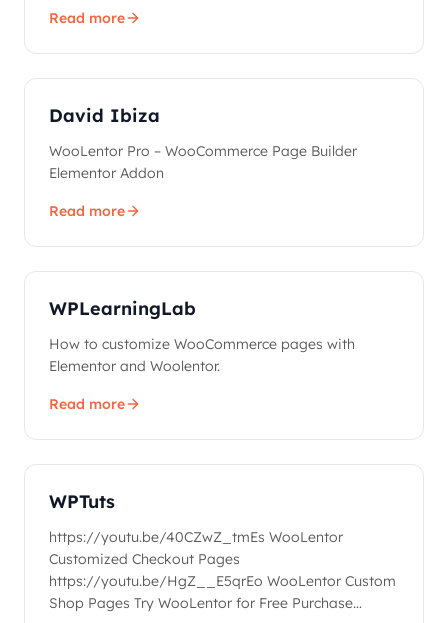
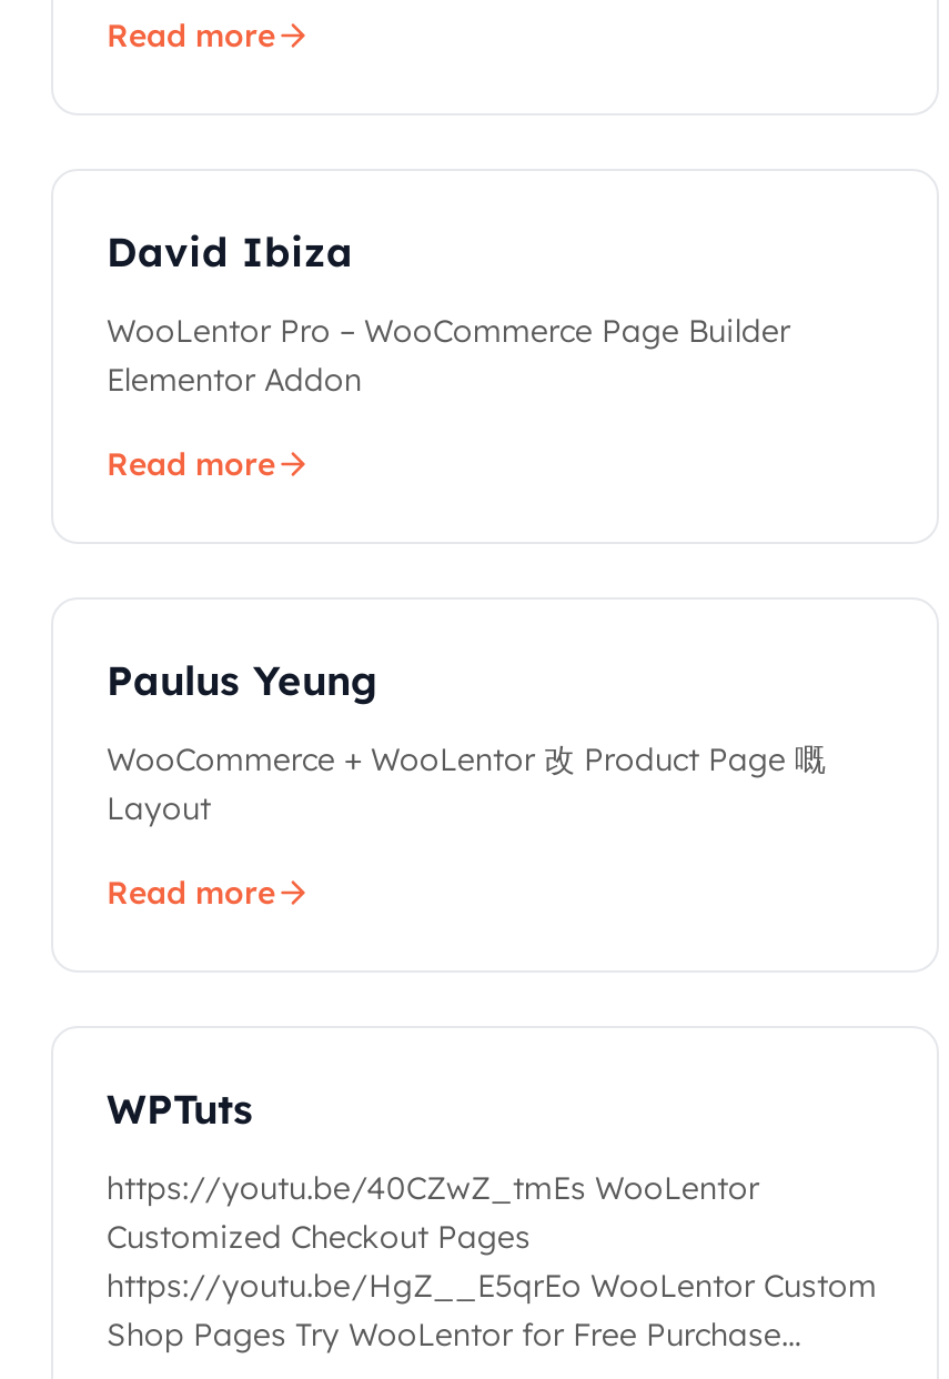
[49,297,196,320] WPLearningLab -> [107,655,377,706] Paulus Yeung
[49,335,355,375] How to customize WooCommerce pages with | Elementor and Woolentor. -> [107,739,826,828] WooCommerce + WooLentor 改 Product Page 嘅 | Layout

